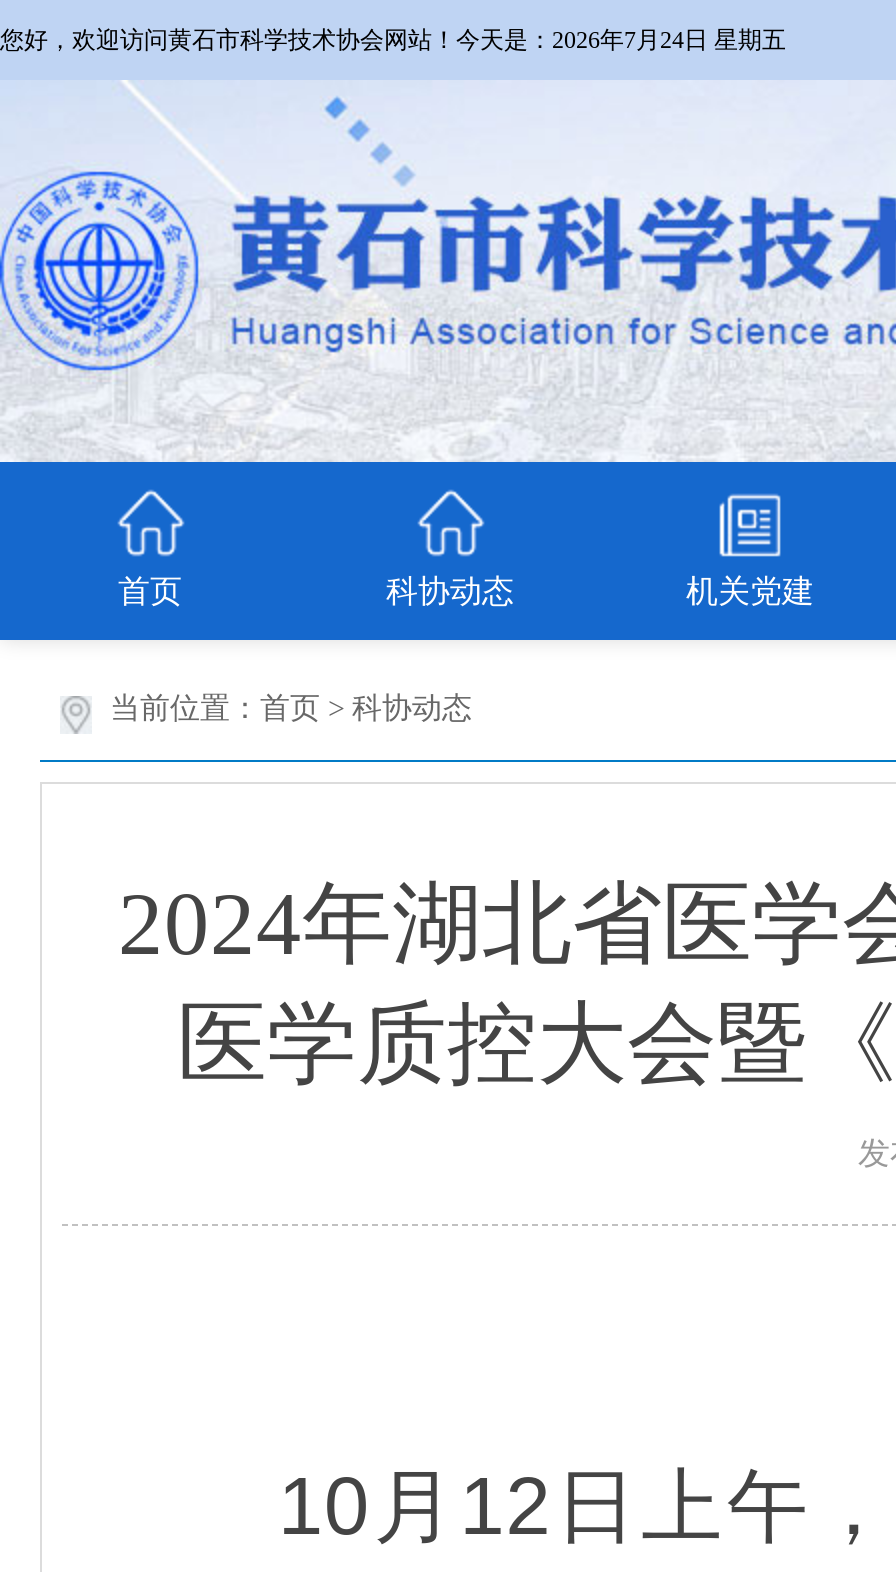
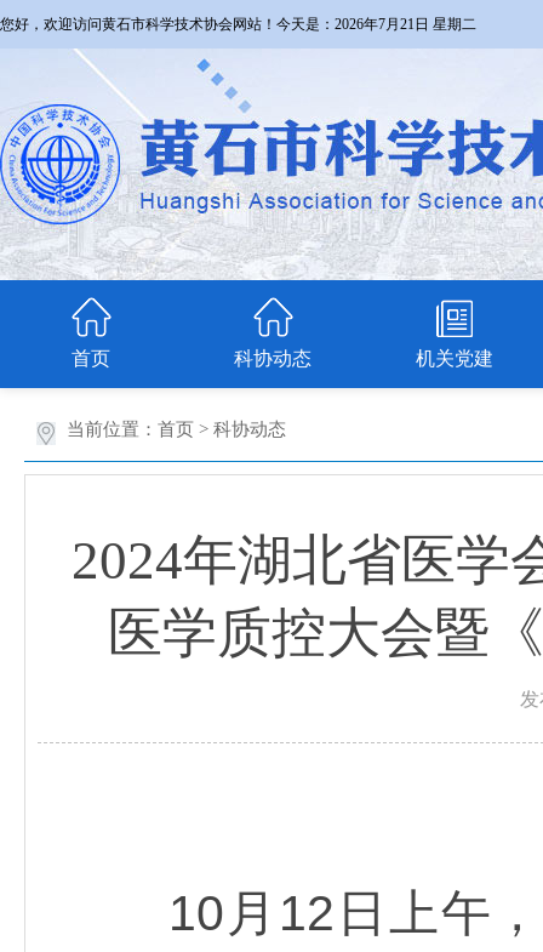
[0,26,786,54] 您好，欢迎访问黄石市科学技术协会网站！今天是：2026年7月24日 星期五 -> [0,16,476,33] 您好，欢迎访问黄石市科学技术协会网站！今天是：2026年7月21日 星期二

